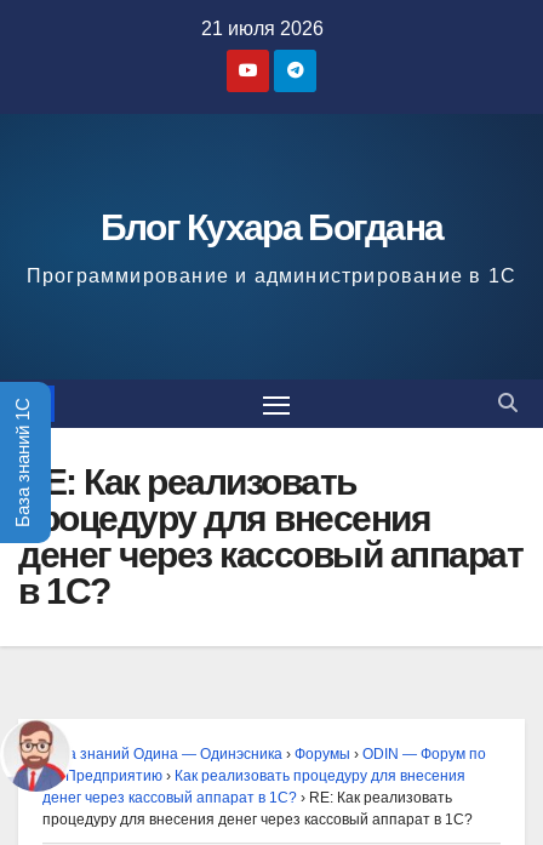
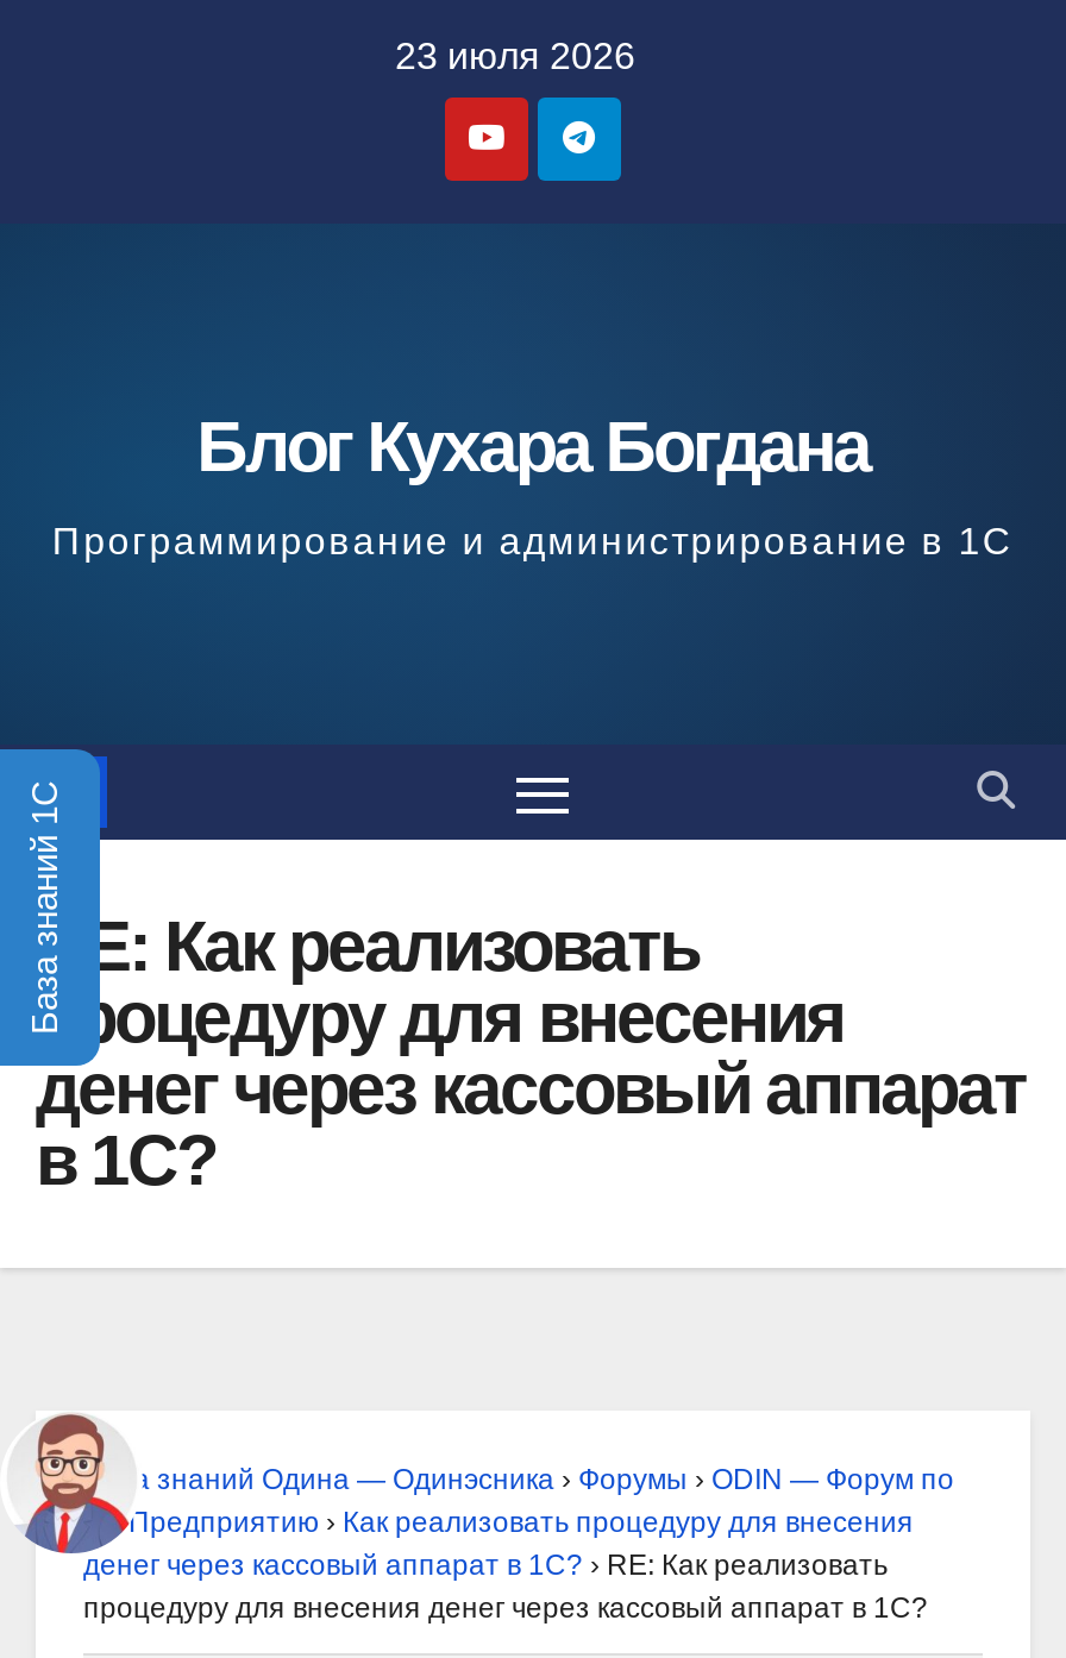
[201,18,324,39] 21 июля 2026 -> [395,36,635,76] 23 июля 2026

